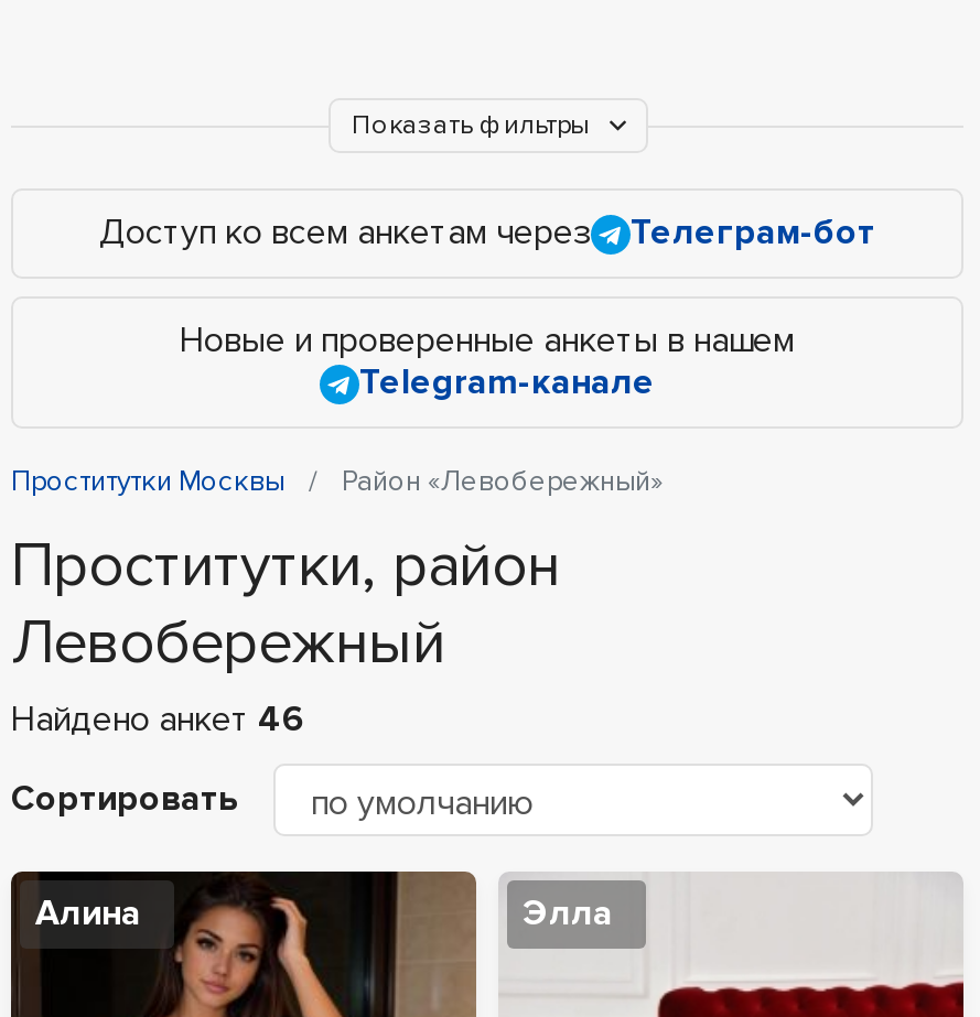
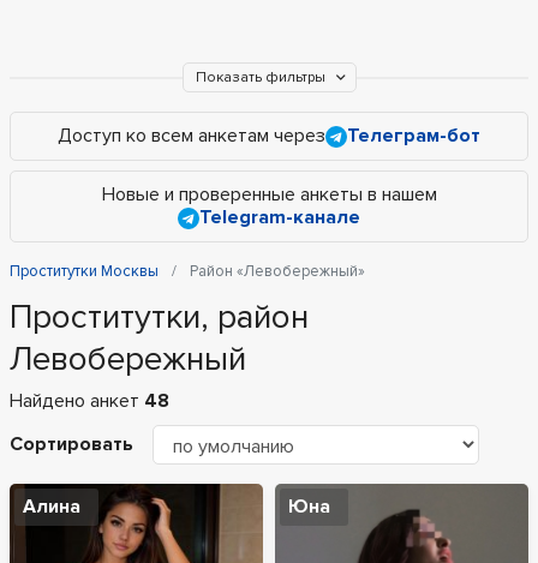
[11,697,306,742] Найдено анкет 46 -> [10,389,169,413] Найдено анкет 48
[523,892,613,936] Элла -> [288,495,330,519] Юна

